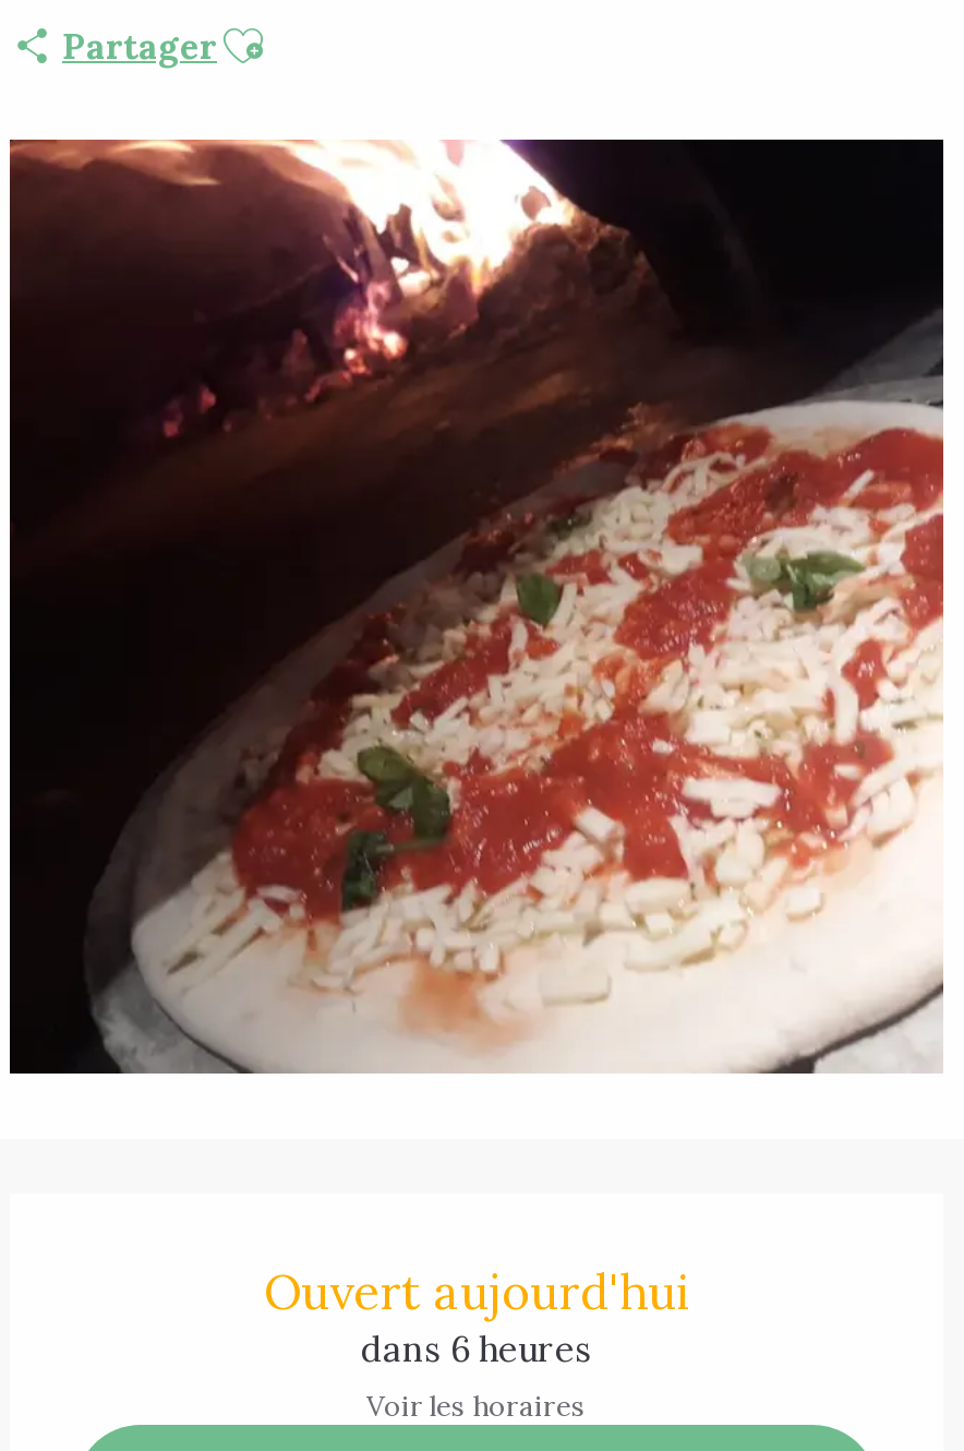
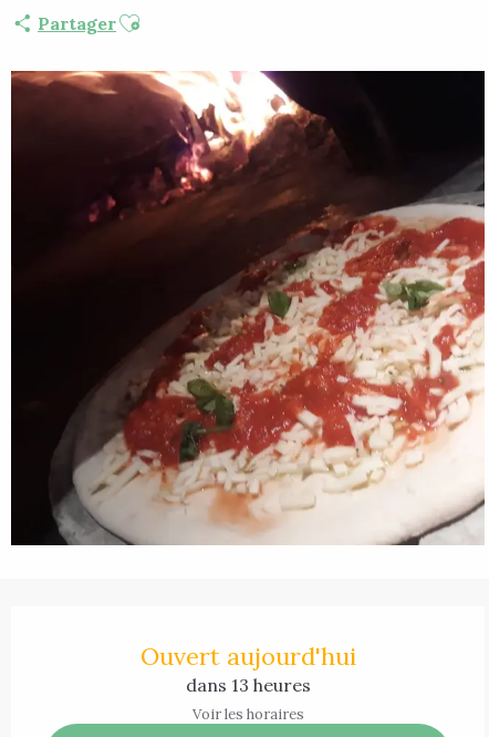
[361,1327,592,1371] dans 6 heures -> [185,674,310,696] dans 13 heures

